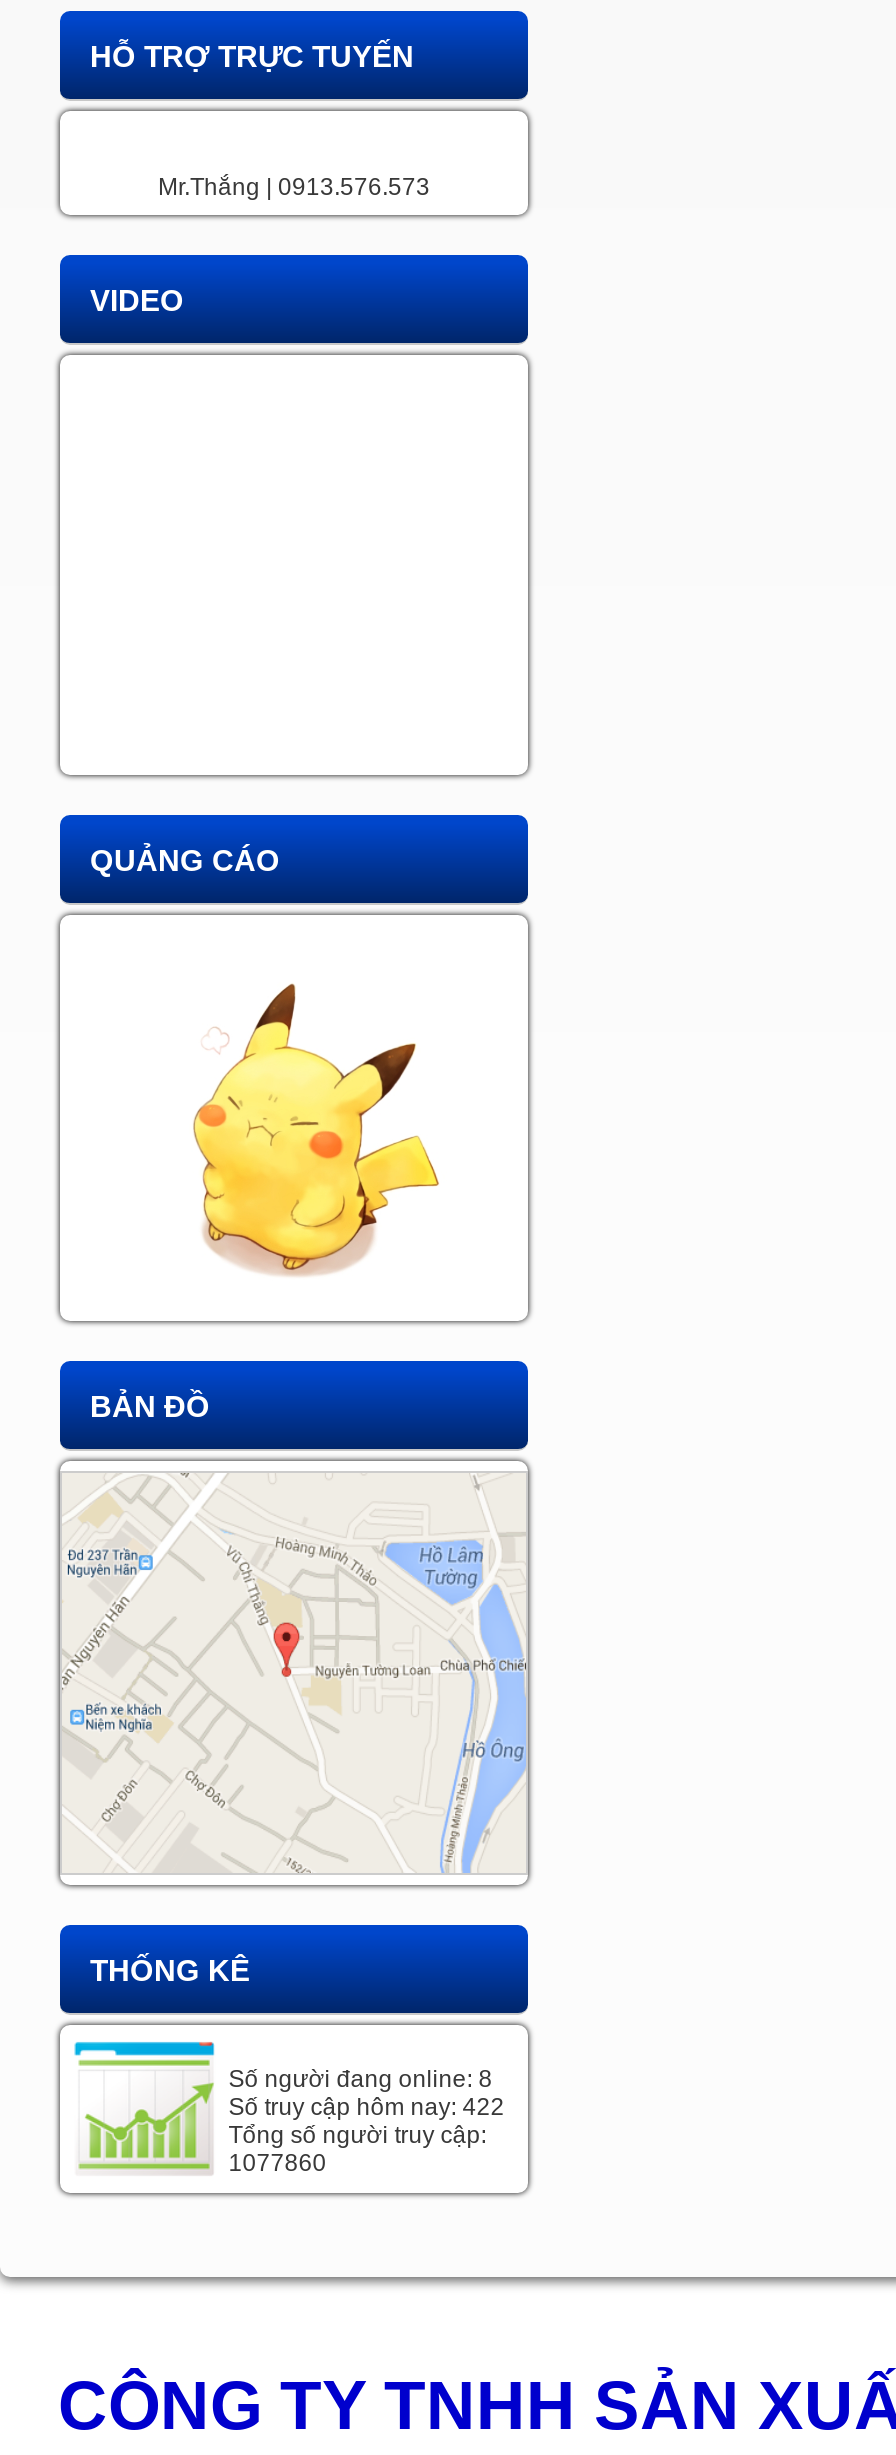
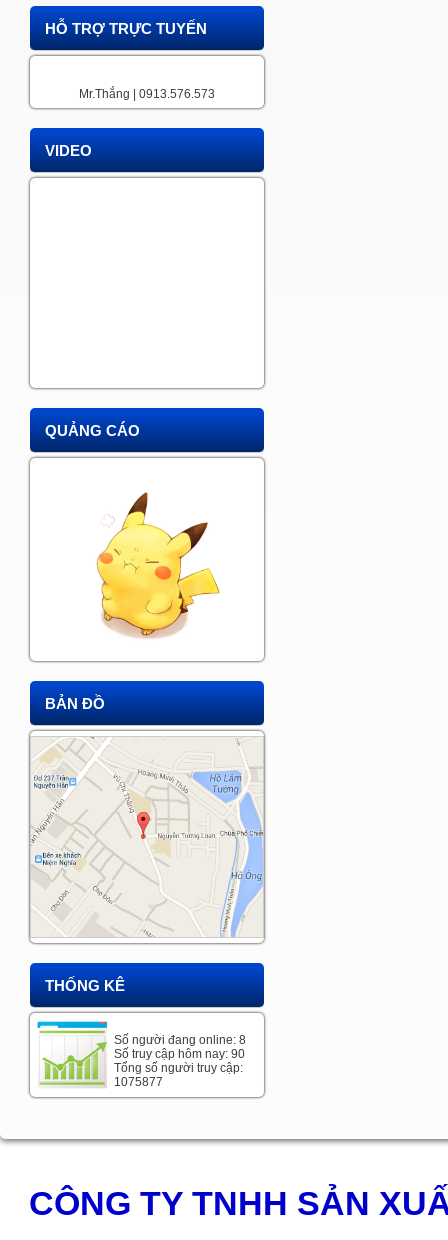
[228,2094,504,2122] Số truy cập hôm nay: 422 -> [114,1047,245,1061] Số truy cập hôm nay: 90
[228,2150,326,2178] 1077860 -> [114,1075,163,1089] 1075877

